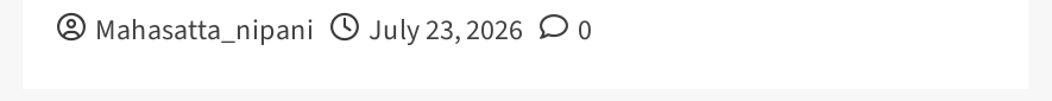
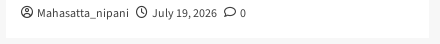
[95,10,592,51] Mahasatta_nipani July 23, 2026 0 -> [36,5,245,22] Mahasatta_nipani July 19, 2026 0

